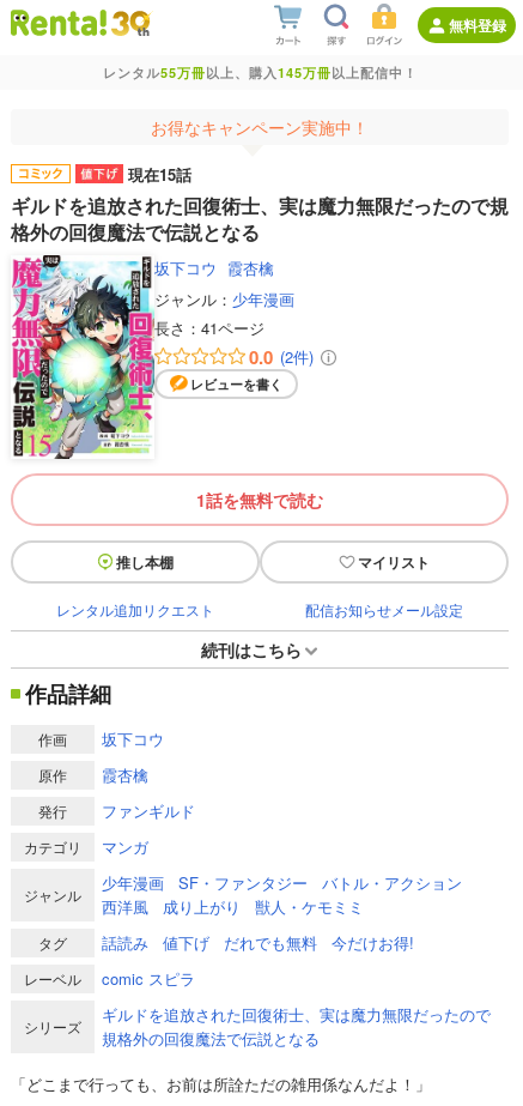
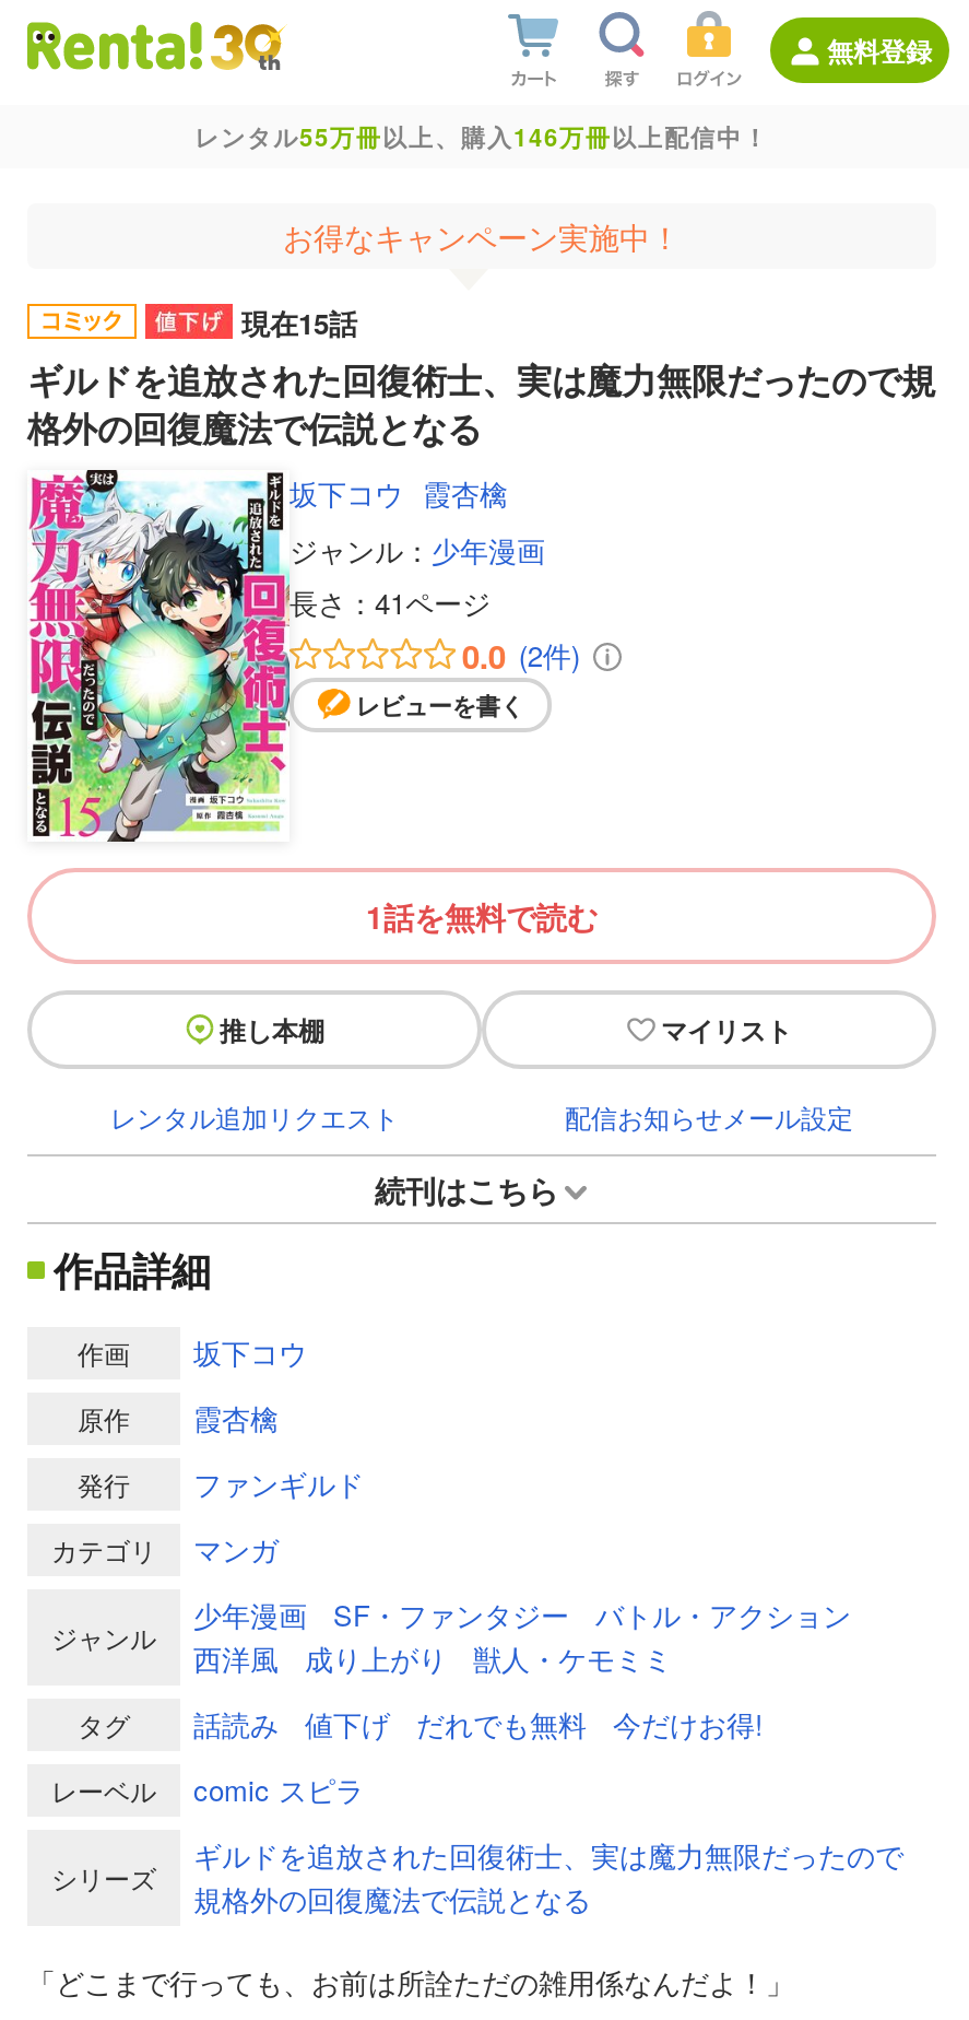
[102,64,417,81] レンタル55万冊以上、購入145万冊以上配信中！ -> [194,120,769,153] レンタル55万冊以上、購入146万冊以上配信中！

